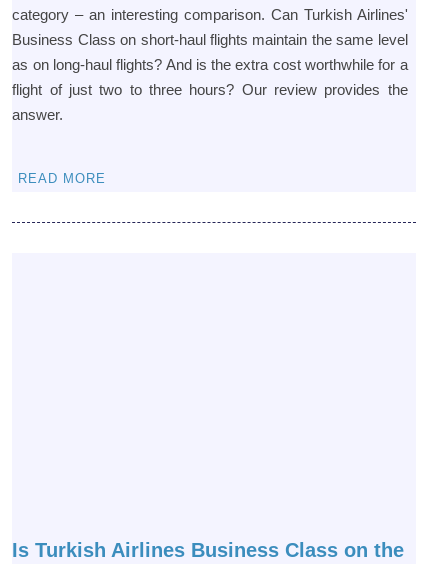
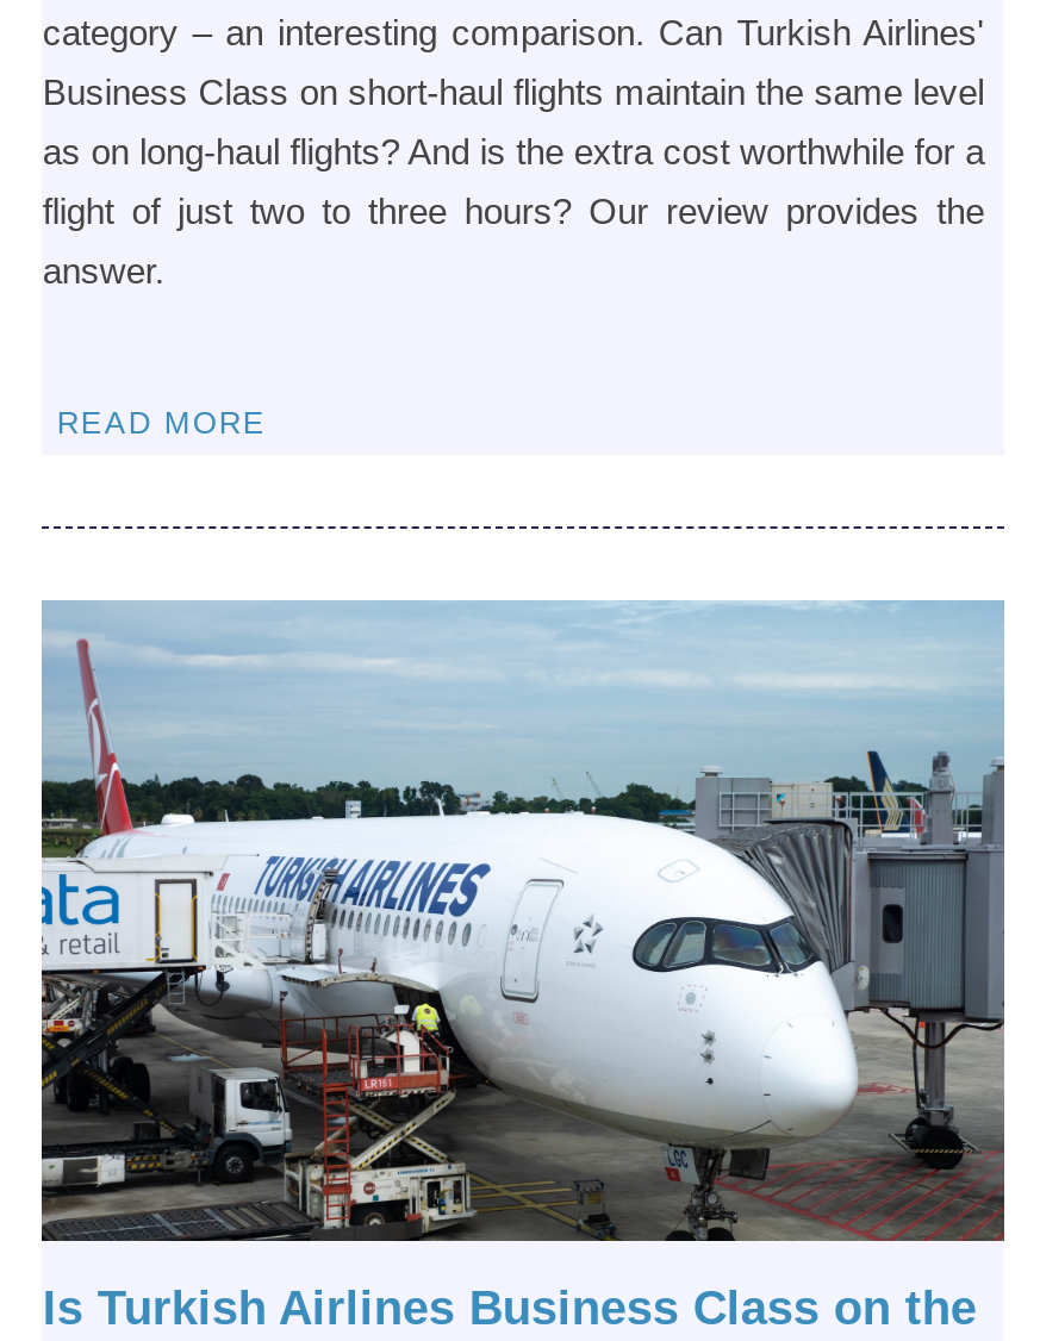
none -> [39,600,1007,1243] [image]

